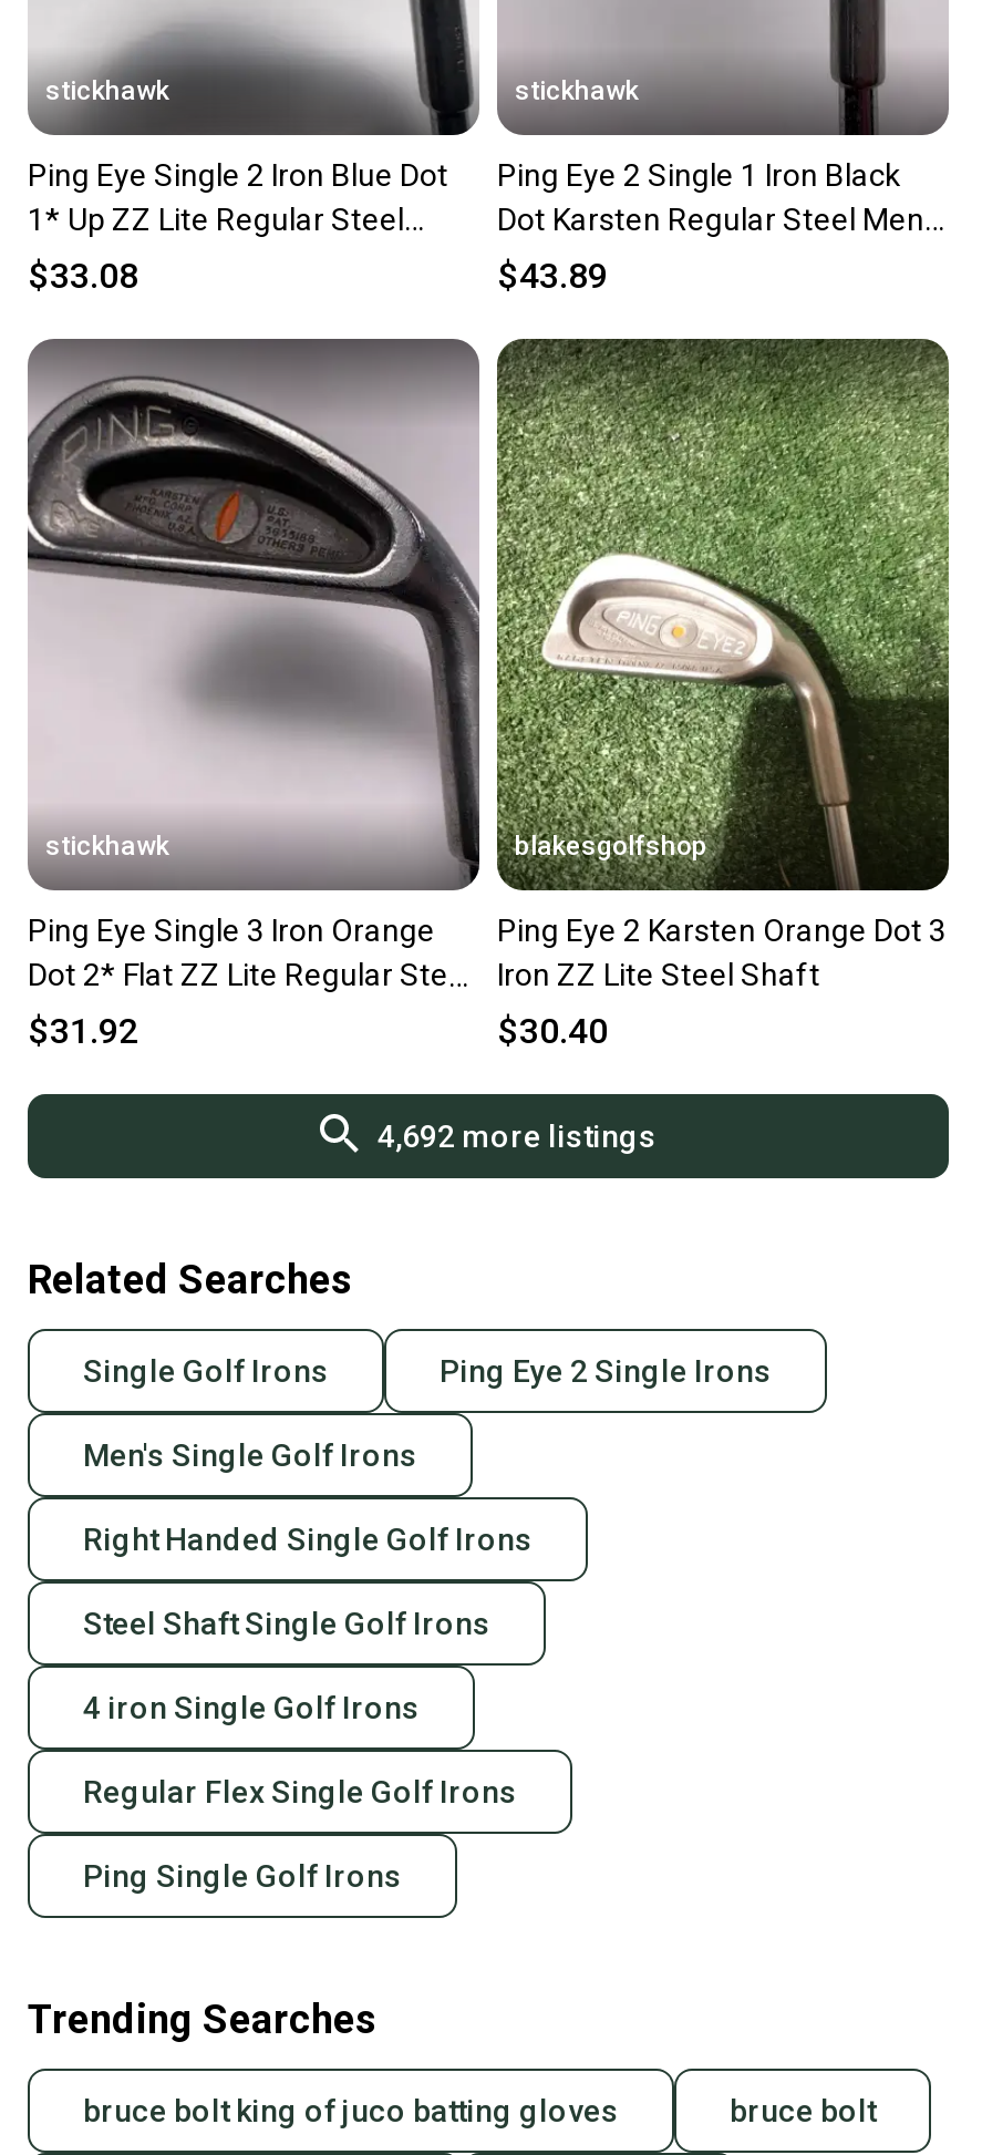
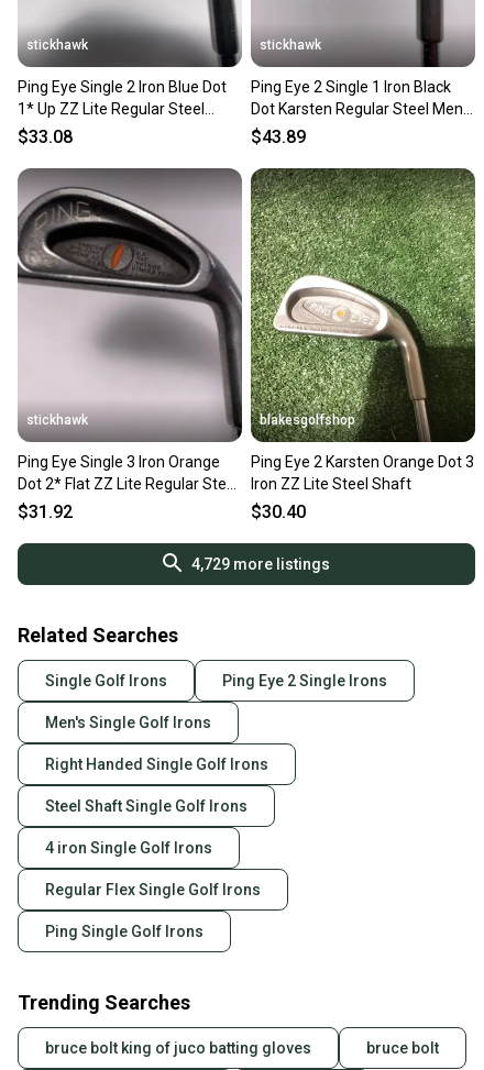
[378,1119,657,1155] 4,692 more listings -> [191,556,330,573] 4,729 more listings

